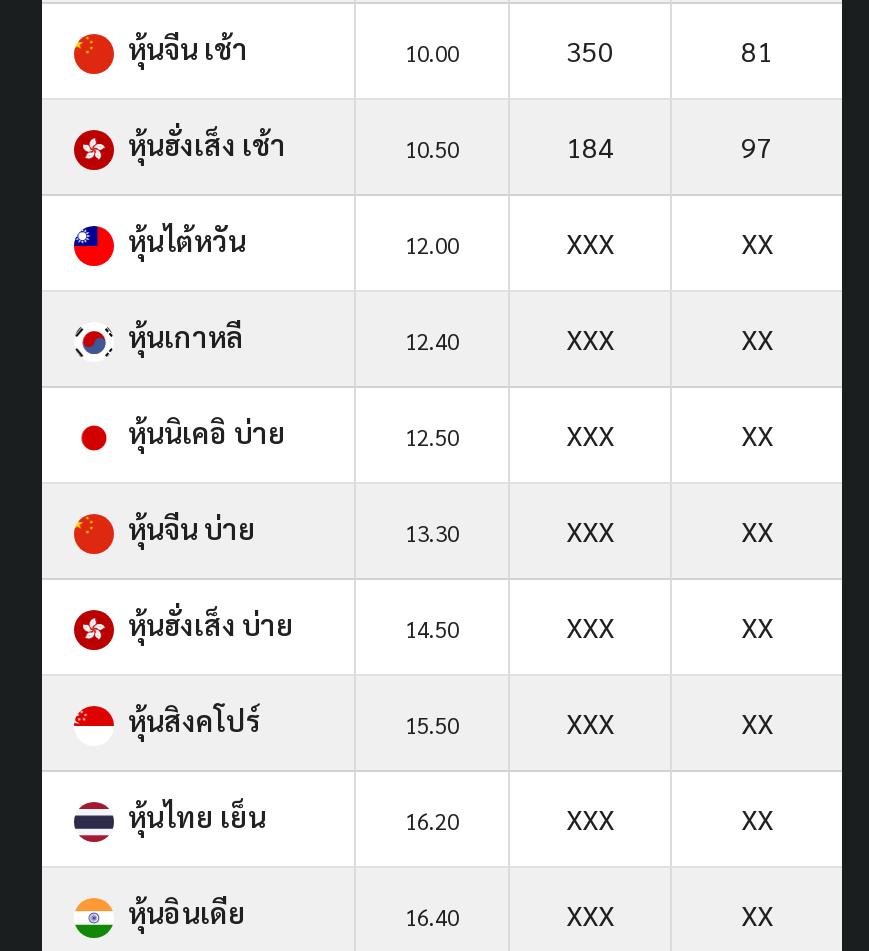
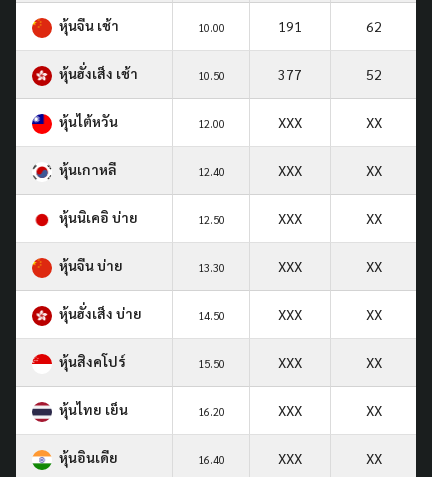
[566,32,614,68] 350 -> [278,17,302,35] 191
[741,32,773,68] 81 -> [365,17,381,35] 62
[566,128,614,164] 184 -> [278,65,302,83] 377
[741,128,773,164] 97 -> [365,65,381,83] 52

